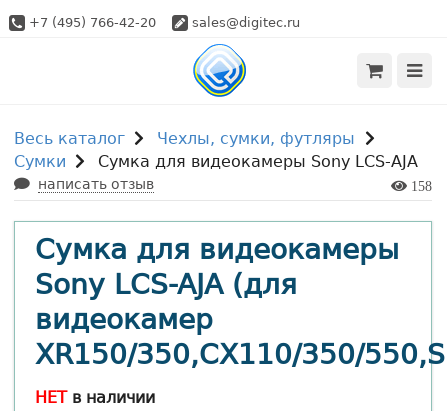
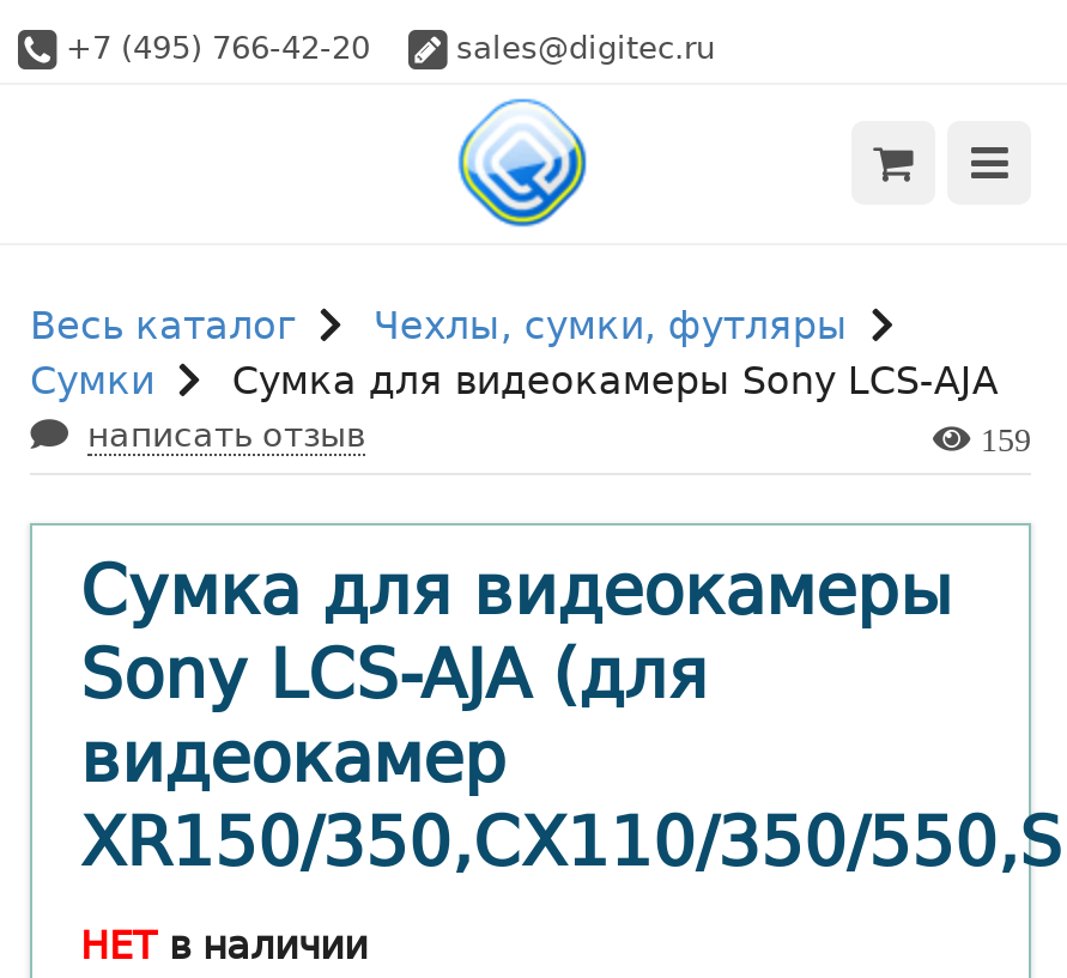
[411,179,432,193] 158 -> [981,423,1031,456] 159

